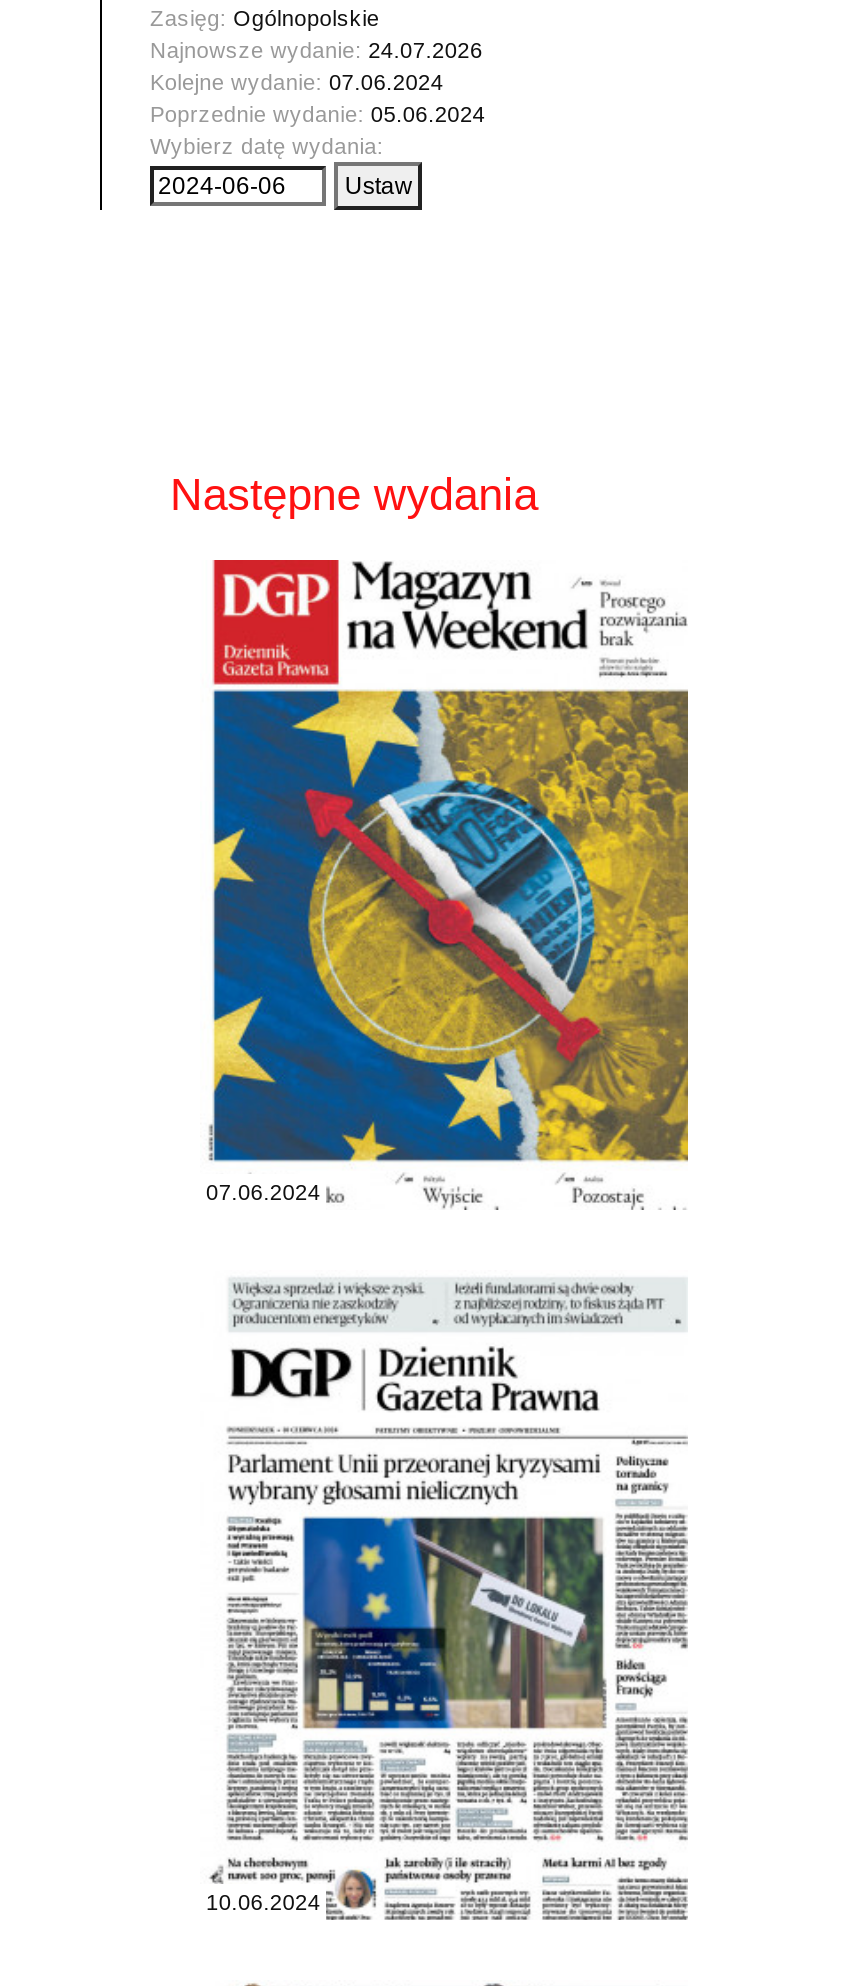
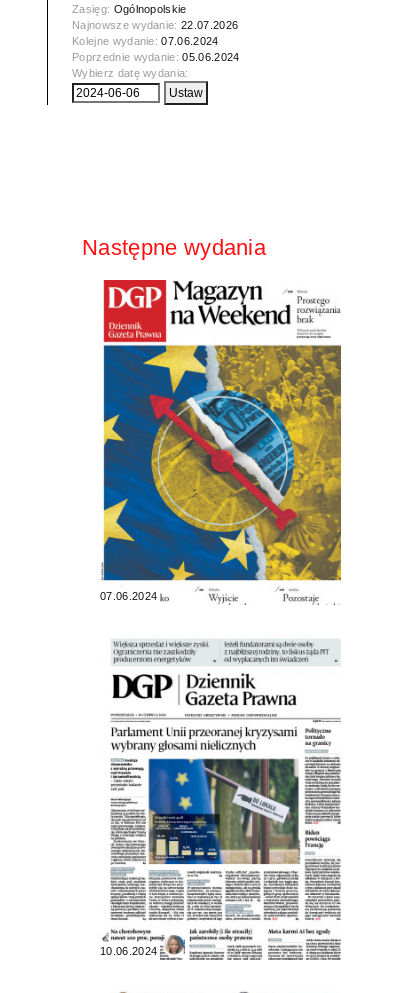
[150,37,483,61] Najnowsze wydanie: 24.07.2026 -> [72,19,238,31] Najnowsze wydanie: 22.07.2026

